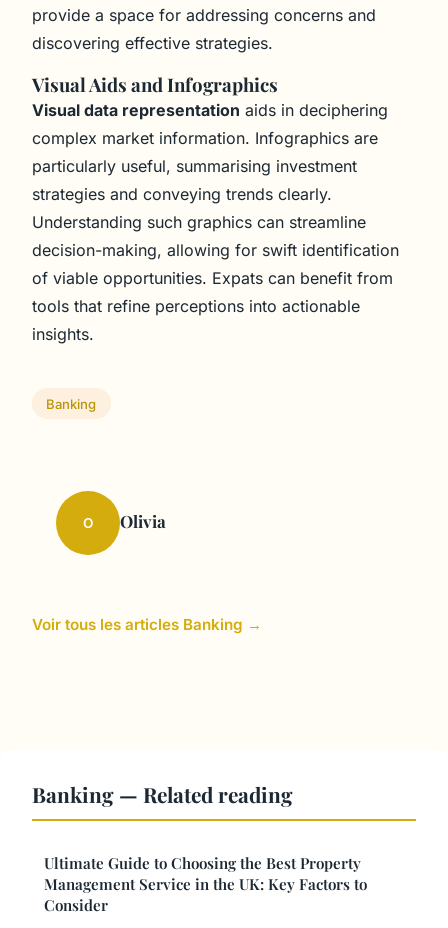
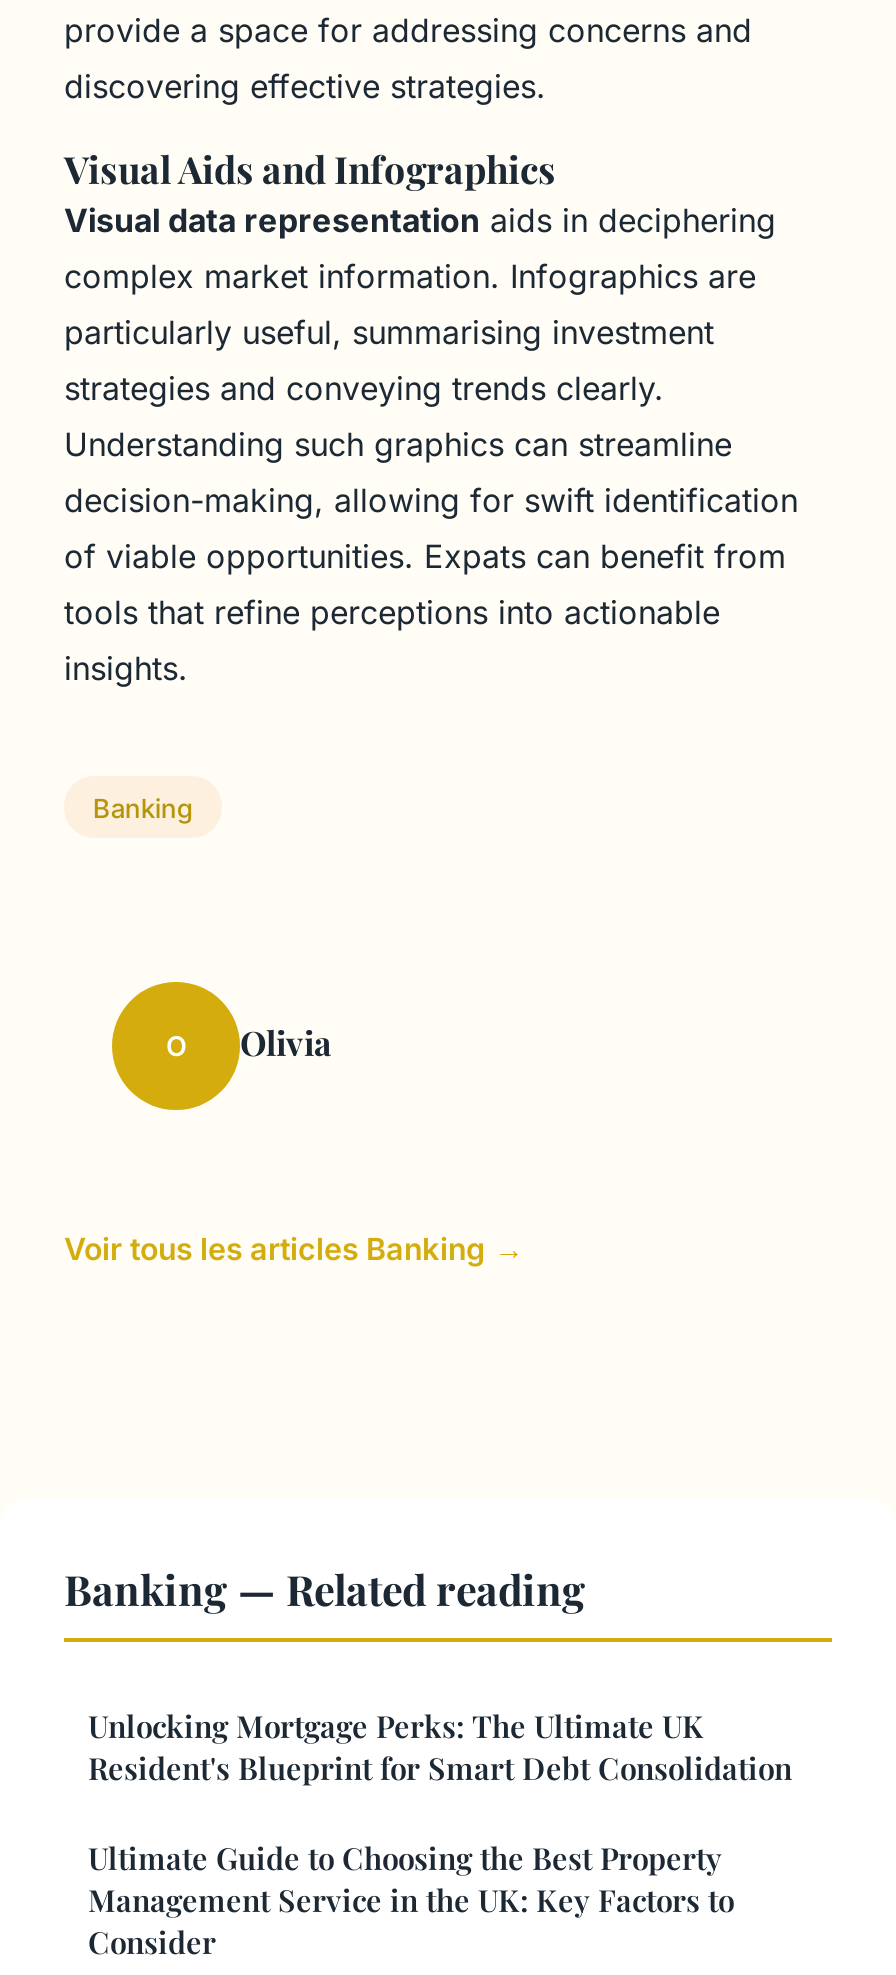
none -> [88,1707,792,1789] Unlocking Mortgage Perks: The Ultimate UK | Resident's Blueprint for Smart Debt Consolidation

